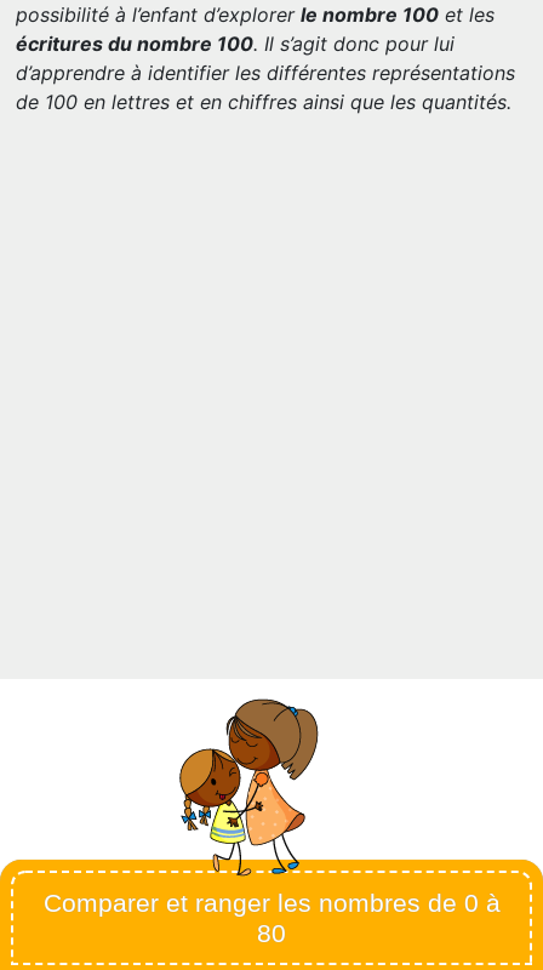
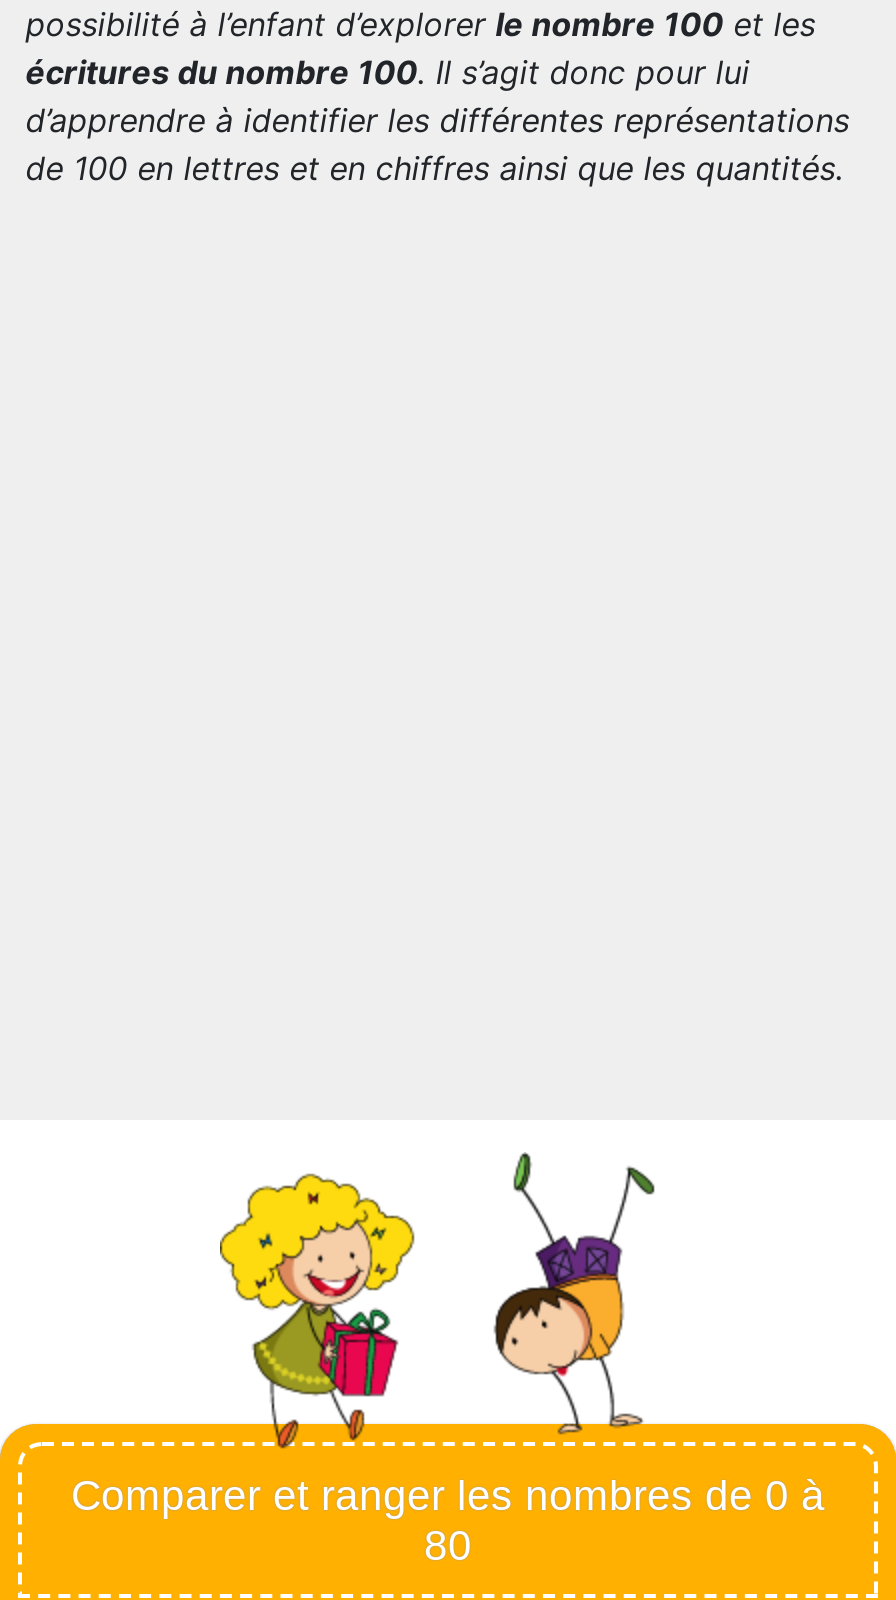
[133,698,395,877] [image] -> [218,1152,656,1450] [image]

